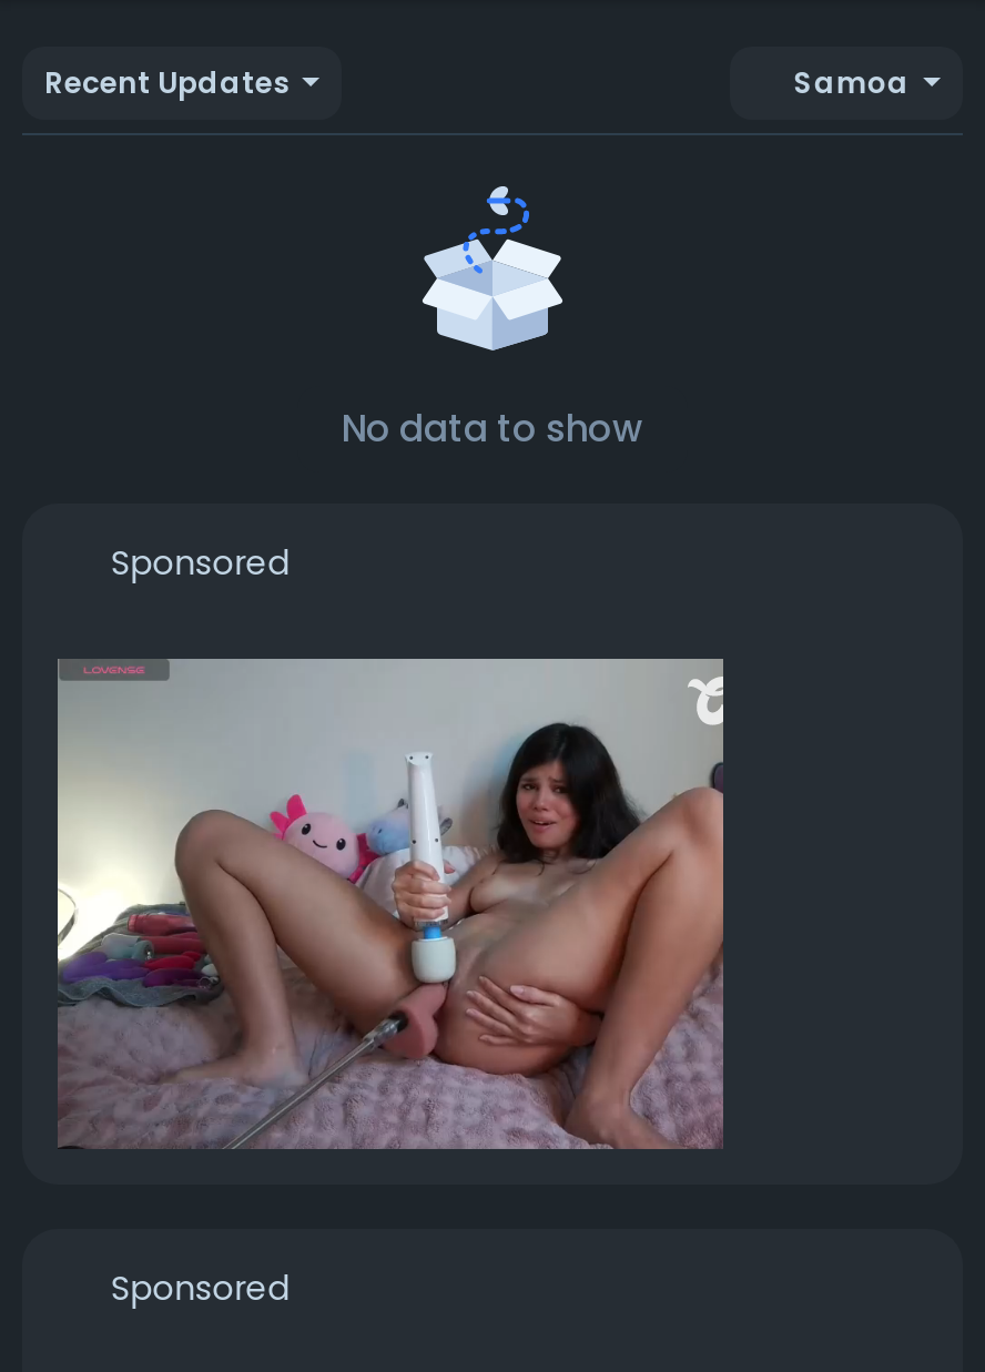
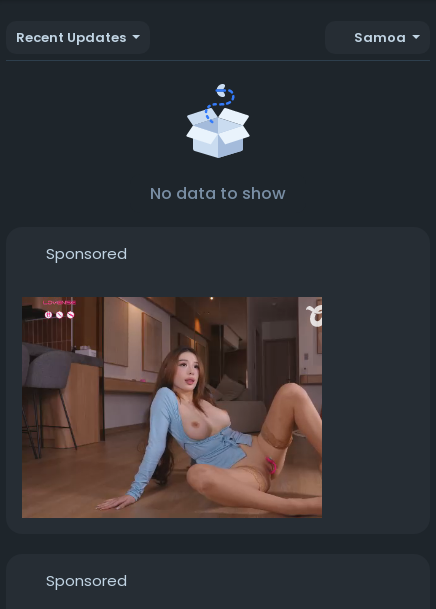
[55,657,725,1151] [image] -> [22,296,322,519] [image]

